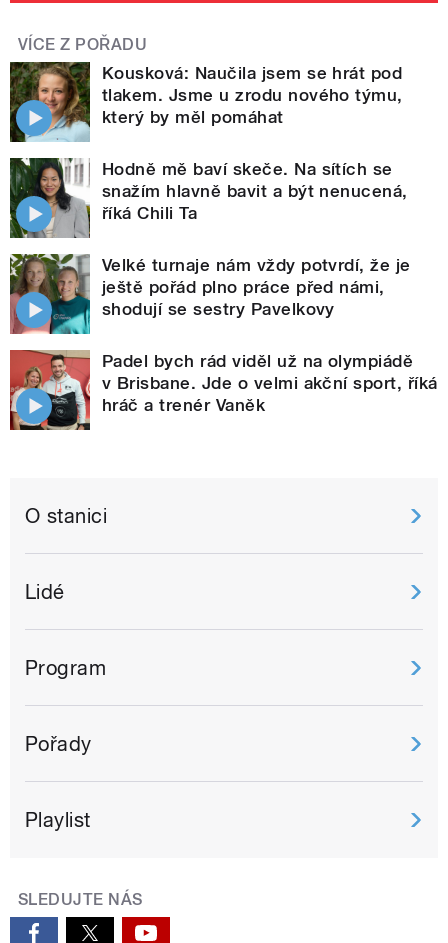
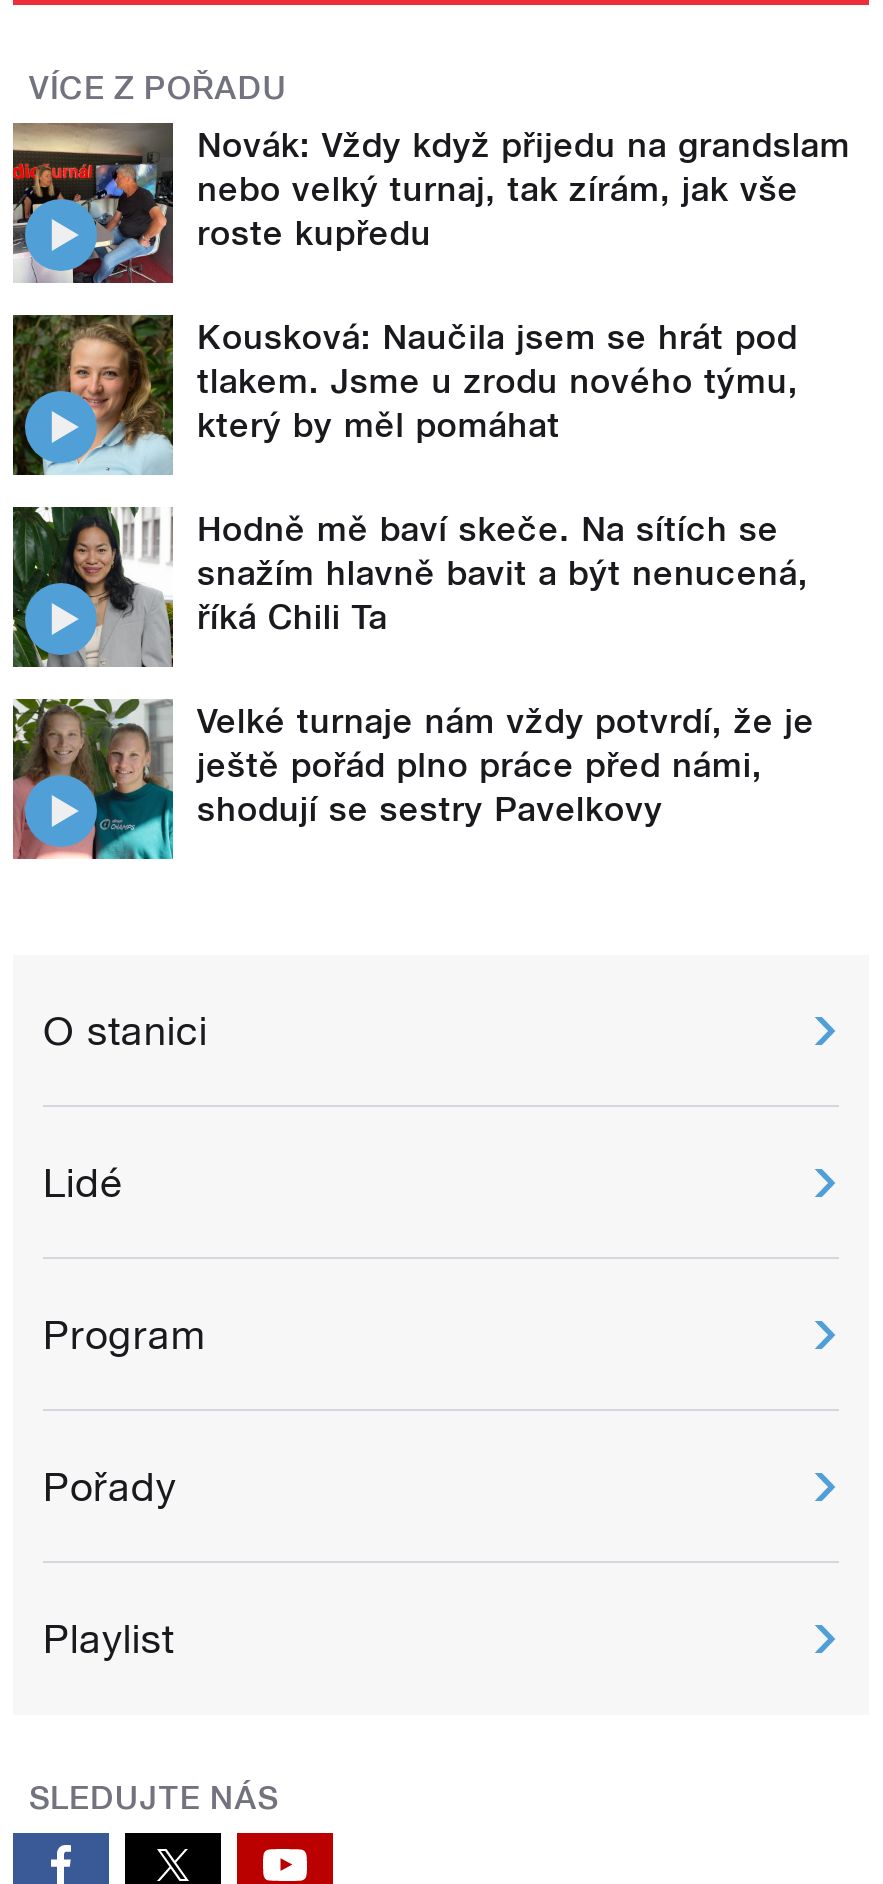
none -> [11,121,851,285] [image] | Novák: Vždy když přijedu na grandslam | nebo velký turnaj, tak zírám, jak vše | roste kupředu
moved [9,60,411,319] -> [11,311,815,828]: [image] | Kousková: Naučila jsem se hrát pod | tlakem. Jsme u zrodu nového týmu, | ... | ještě pořád plno práce před námi, | shodují se sestry Pavelkovy
[9,349,438,431] [image] | Padel bych rád viděl už na olympiádě | v Brisbane. Jde o velmi akční sport, říká | hráč a trenér Vaněk -> none

